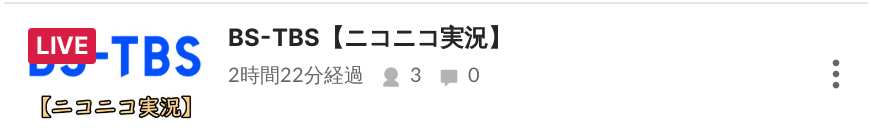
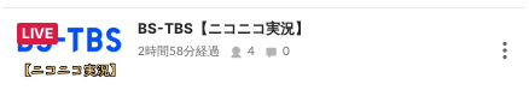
[228,65,364,85] 2時間22分経過 -> [138,45,220,57] 2時間58分経過
[410,66,422,86] 3 -> [248,46,255,58] 4

